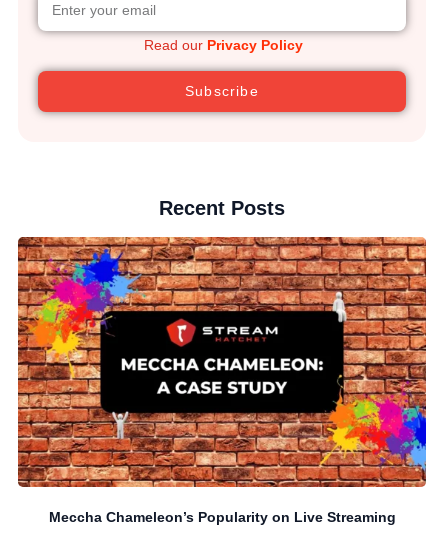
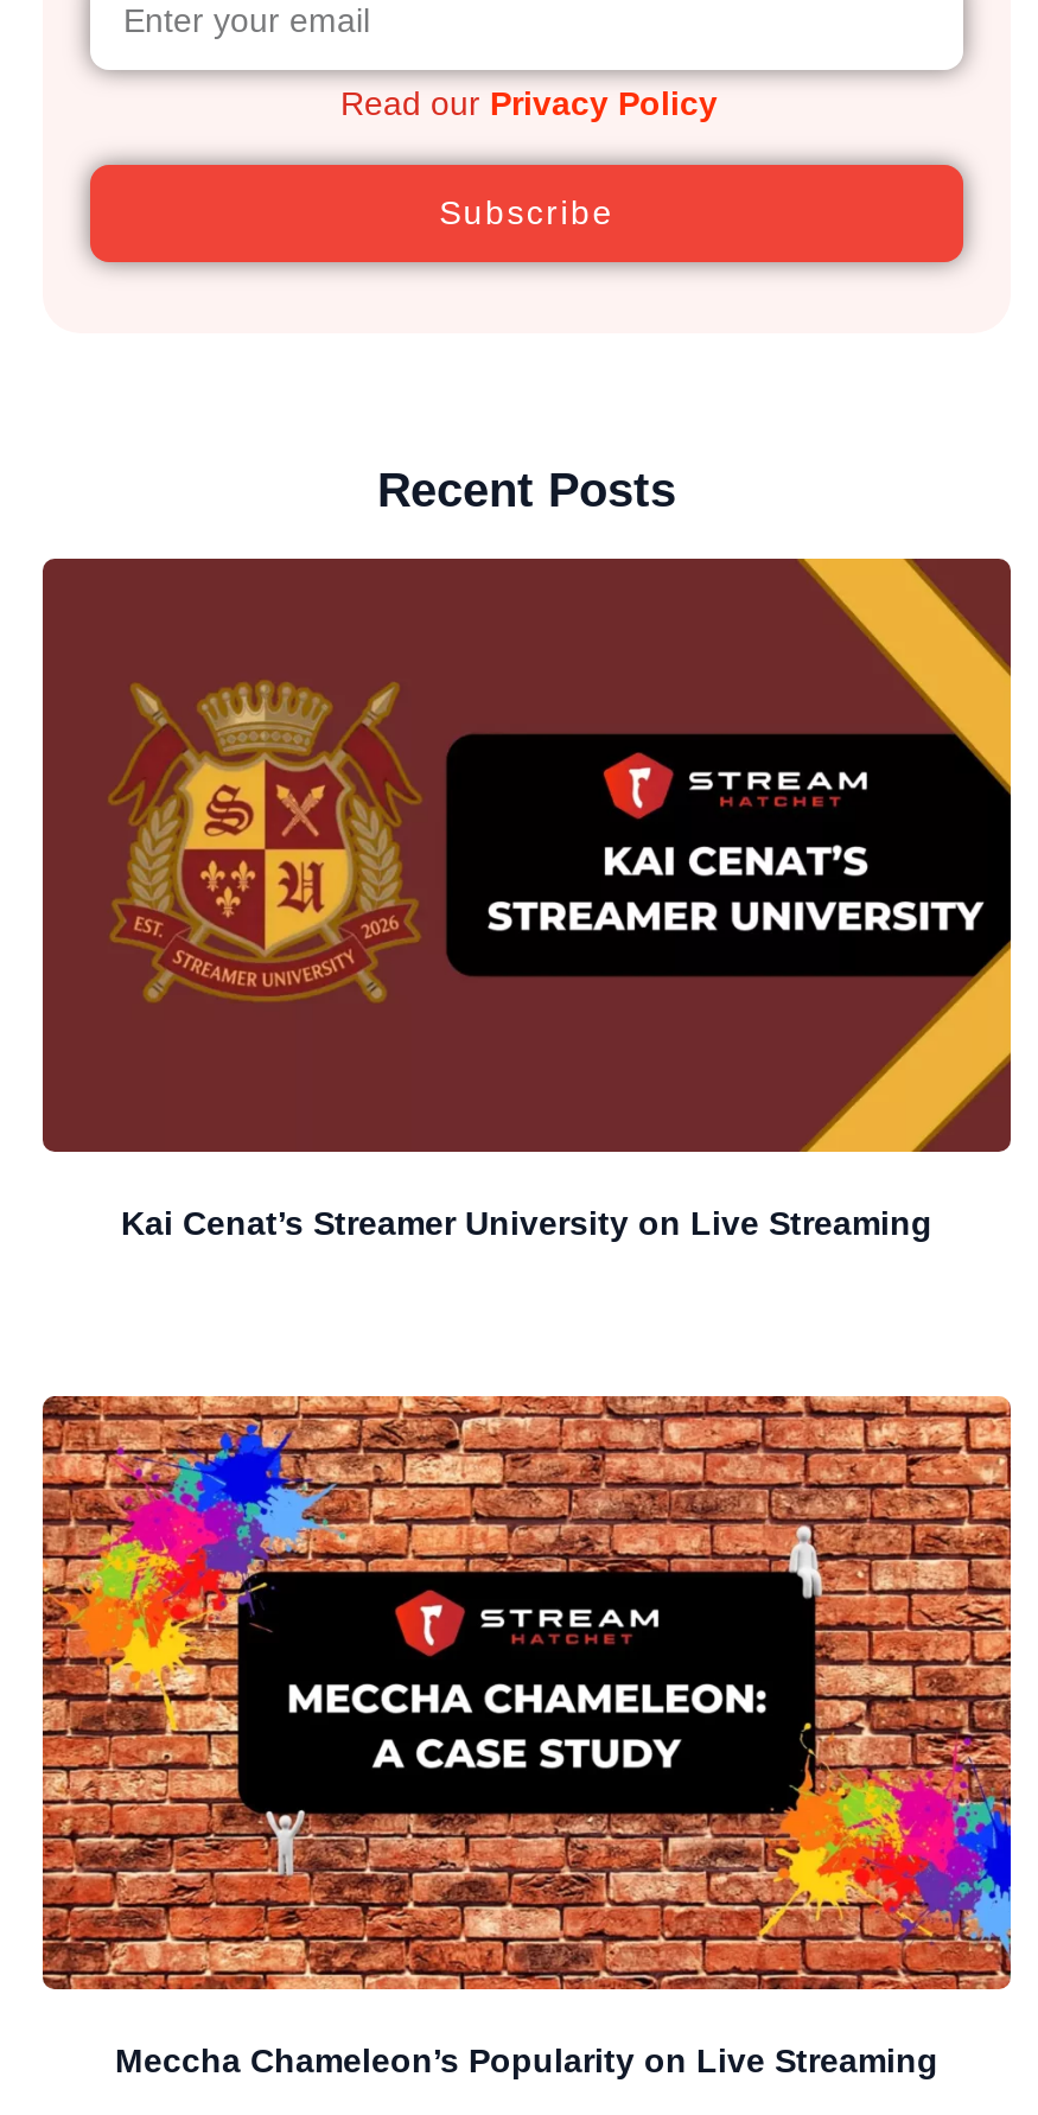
none -> [40,556,1013,1241] [image] | Kai Cenat’s Streamer University on Live Streaming

